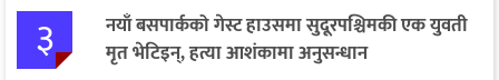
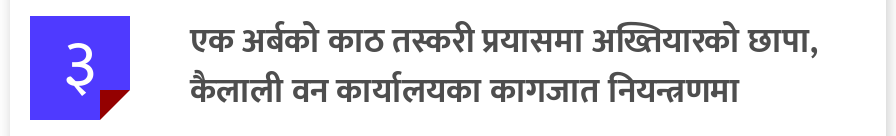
[106,10,468,69] नयाँ बसपार्कको गेस्ट हाउसमा सुदूरपश्चिमकी एक युवती | मृत भेटिइन्, हत्या आशंकामा अनुसन्धान -> [190,15,818,121] एक अर्बको काठ तस्करी प्रयासमा अख्तियारको छापा, | कैलाली वन कार्यालयका कागजात नियन्त्रणमा

